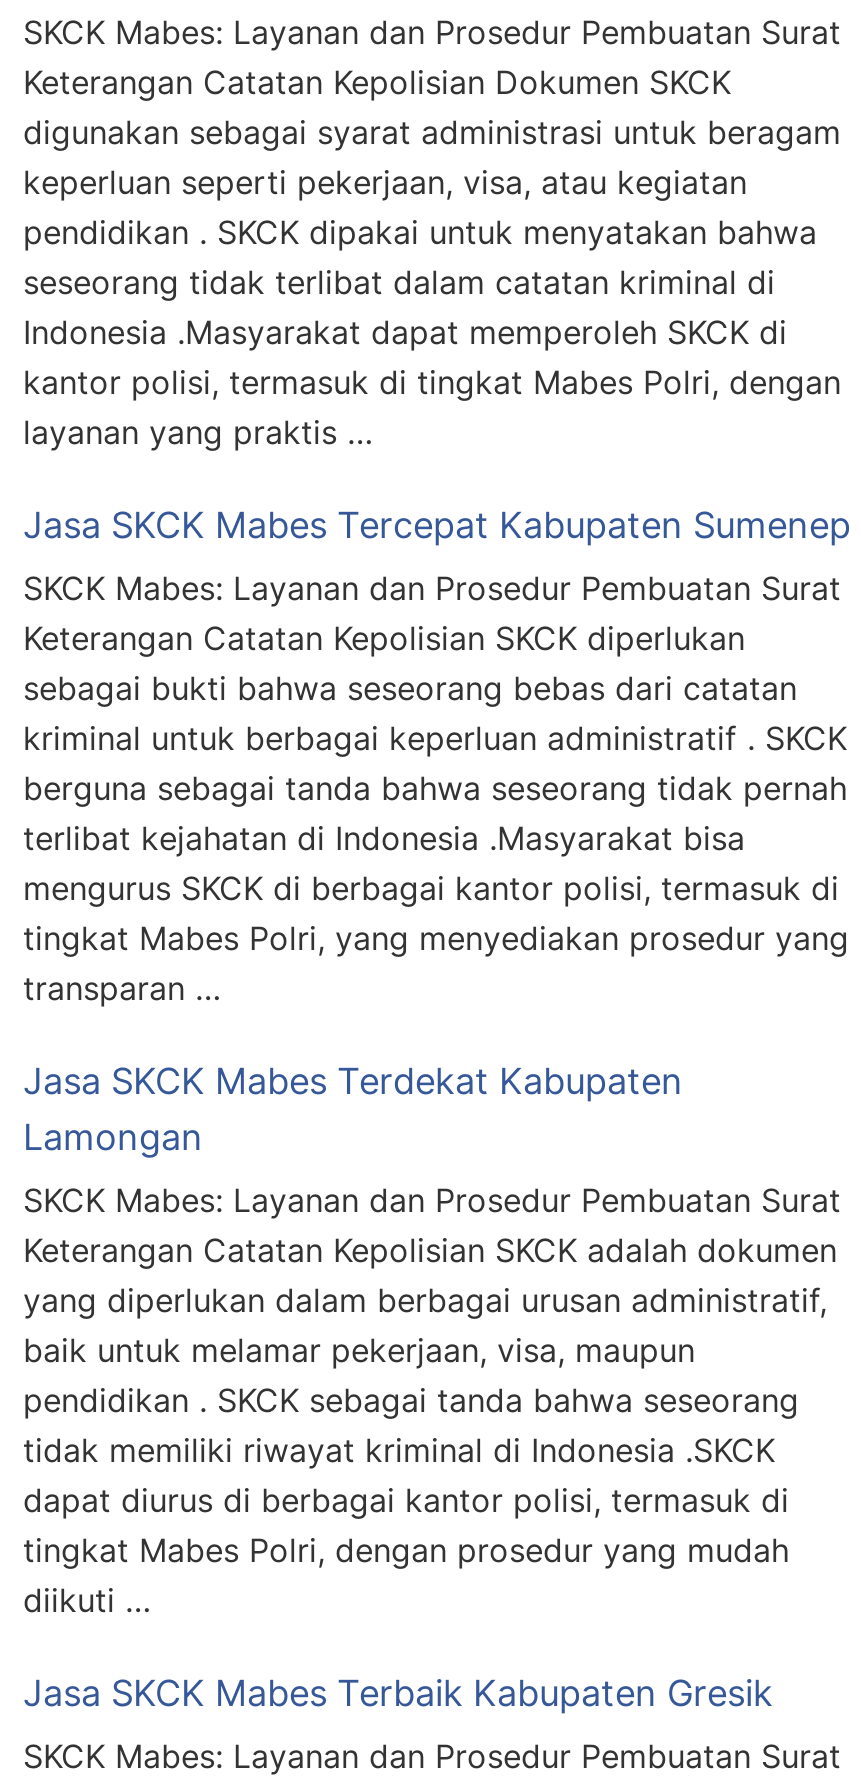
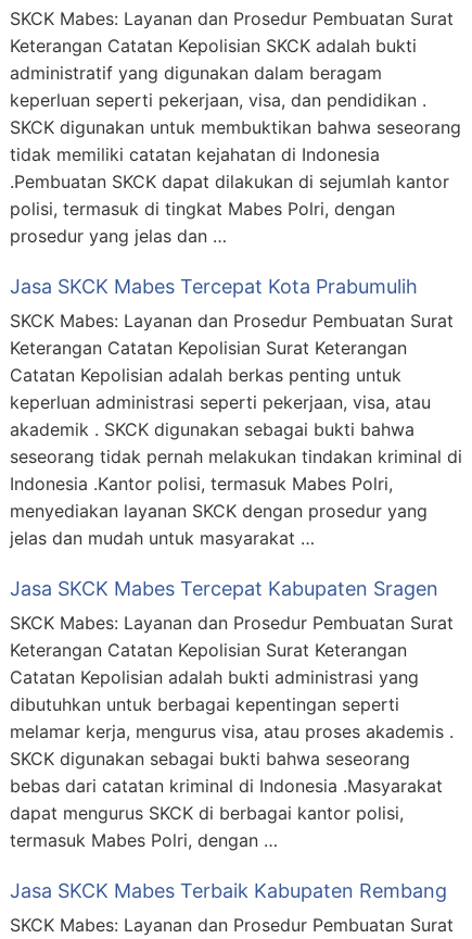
[23,62,841,452] Keterangan Catatan Kepolisian Dokumen SKCK | digunakan sebagai syarat administrasi untuk beragam | keperluan seperti pekerjaan, visa, atau kegiatan | pendidikan . SKCK dipakai untuk menyatakan bahwa | seseorang tidak terlibat dalam catatan kriminal di | Indonesia .Masyarakat dapat memperoleh SKCK di | kantor polisi, termasuk di tingkat Mabes Polri, dengan | layanan yang praktis … -> [10,35,461,247] Keterangan Catatan Kepolisian SKCK adalah bukti | administratif yang digunakan dalam beragam | keperluan seperti pekerjaan, visa, dan pendidikan . | SKCK digunakan untuk membuktikan bahwa seseorang | tidak memiliki catatan kejahatan di Indonesia | .Pembuatan SKCK dapat dilakukan di sejumlah kantor | polisi, termasuk di tingkat Mabes Polri, dengan | prosedur yang jelas dan …
[23,504,851,546] Jasa SKCK Mabes Tercepat Kabupaten Sumenep -> [10,275,418,298] Jasa SKCK Mabes Tercepat Kota Prabumulih
[23,618,849,1008] Keterangan Catatan Kepolisian SKCK diperlukan | sebagai bukti bahwa seseorang bebas dari catatan | kriminal untuk berbagai keperluan administratif . SKCK | berguna sebagai tanda bahwa seseorang tidak pernah | terlibat kejahatan di Indonesia .Masyarakat bisa | mengurus SKCK di berbagai kantor polisi, termasuk di | tingkat Mabes Polri, yang menyediakan prosedur yang | transparan … -> [10,337,462,549] Keterangan Catatan Kepolisian Surat Keterangan | Catatan Kepolisian adalah berkas penting untuk | keperluan administrasi seperti pekerjaan, visa, atau | akademik . SKCK digunakan sebagai bukti bahwa | seseorang tidak pernah melakukan tindakan kriminal di | Indonesia .Kantor polisi, termasuk Mabes Polri, | menyediakan layanan SKCK dengan prosedur yang | jelas dan mudah untuk masyarakat …
[23,1060,683,1158] Jasa SKCK Mabes Terdekat Kabupaten | Lamongan -> [10,577,438,600] Jasa SKCK Mabes Tercepat Kabupaten Sragen
[23,1230,837,1620] Keterangan Catatan Kepolisian SKCK adalah dokumen | yang diperlukan dalam berbagai urusan administratif, | baik untuk melamar pekerjaan, visa, maupun | pendidikan . SKCK sebagai tanda bahwa seseorang | tidak memiliki riwayat kriminal di Indonesia .SKCK | dapat diurus di berbagai kantor polisi, termasuk di | tingkat Mabes Polri, dengan prosedur yang mudah | diikuti … -> [10,639,454,851] Keterangan Catatan Kepolisian Surat Keterangan | Catatan Kepolisian adalah bukti administrasi yang | dibutuhkan untuk berbagai kepentingan seperti | melamar kerja, mengurus visa, atau proses akademis . | SKCK digunakan sebagai bukti bahwa seseorang | bebas dari catatan kriminal di Indonesia .Masyarakat | dapat mengurus SKCK di berbagai kantor polisi, | termasuk Mabes Polri, dengan …
[23,1672,773,1714] Jasa SKCK Mabes Terbaik Kabupaten Gresik -> [10,879,447,902] Jasa SKCK Mabes Terbaik Kabupaten Rembang

